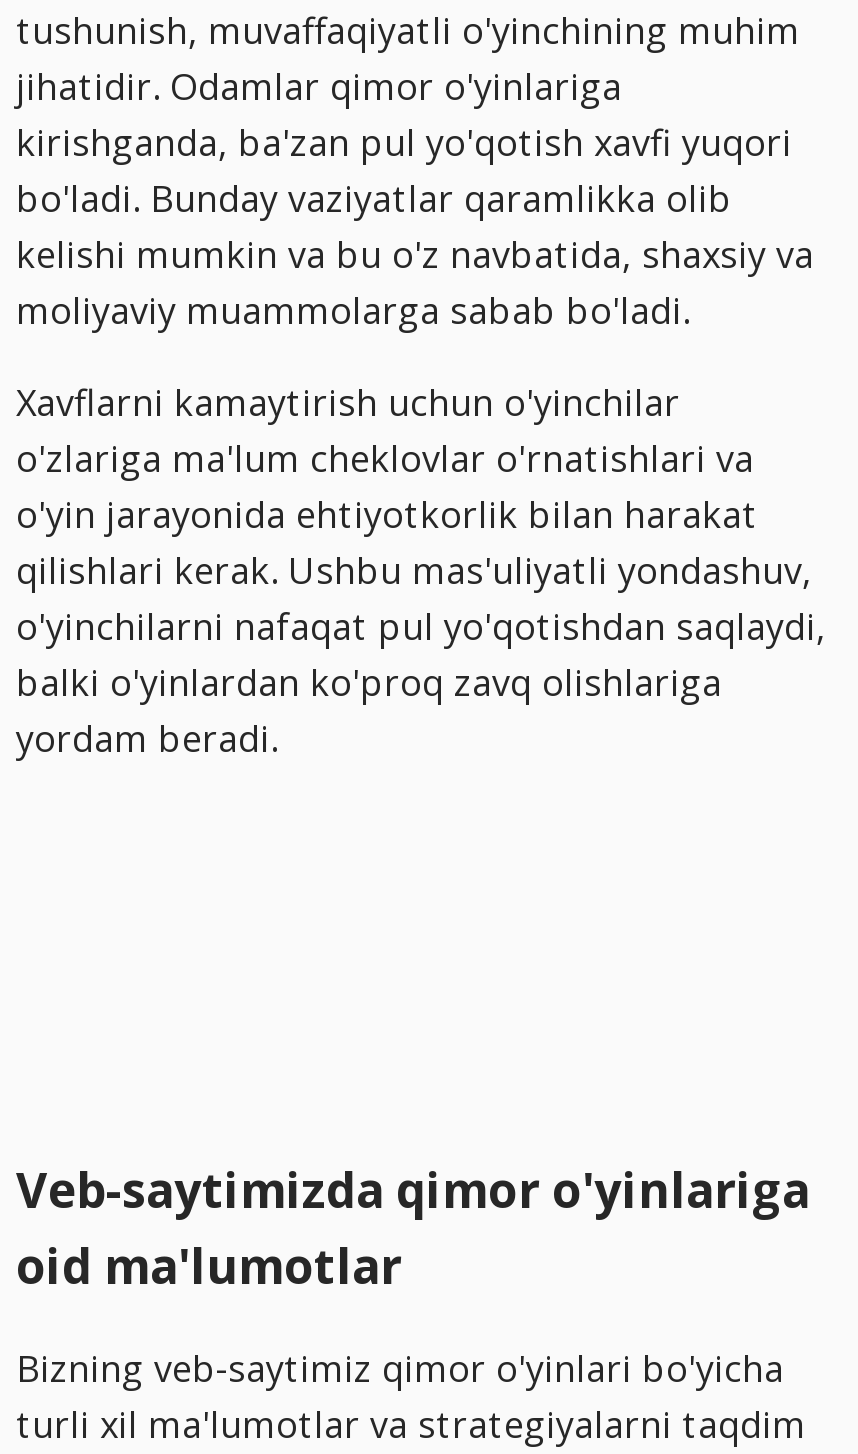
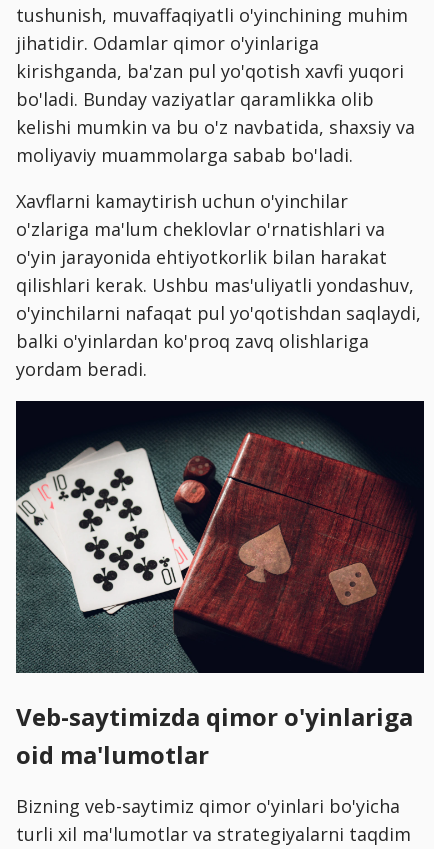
none -> [15,400,425,674] [image]

